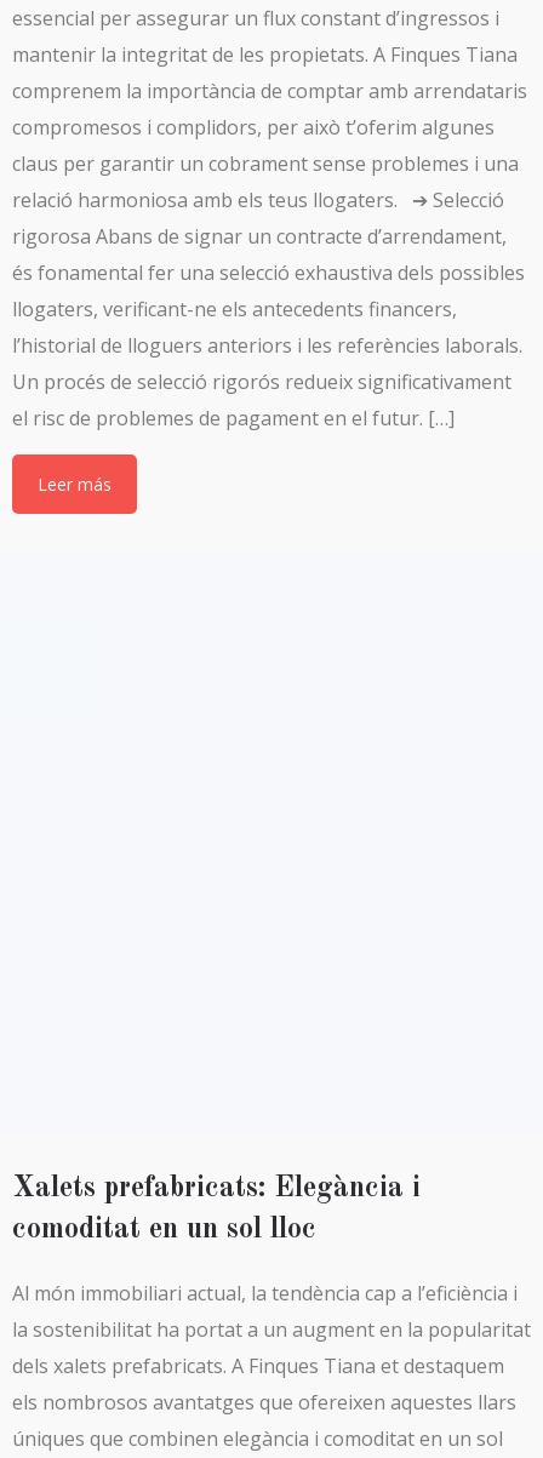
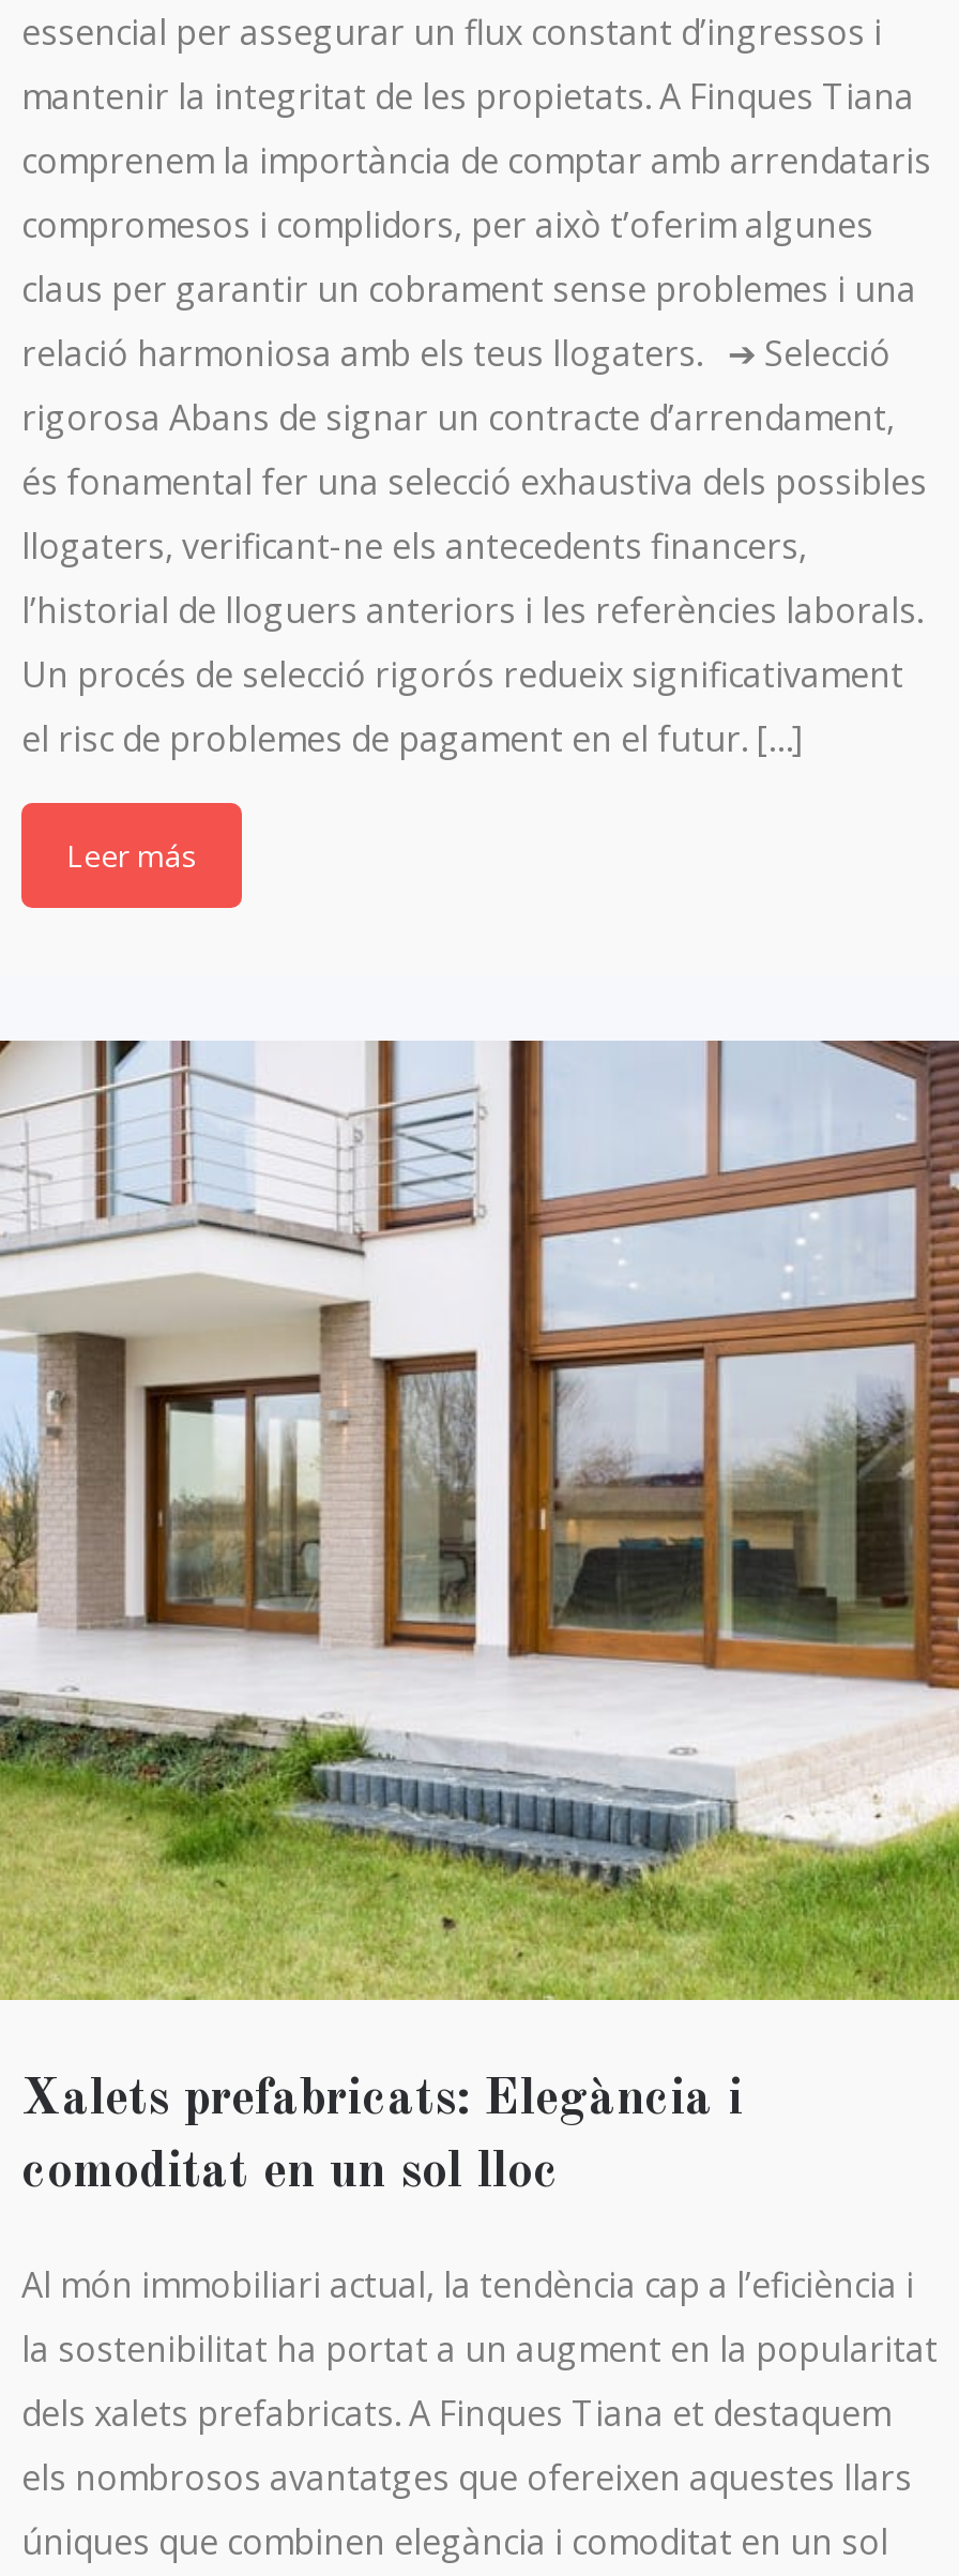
none -> [6,1039,953,2002] [image]

